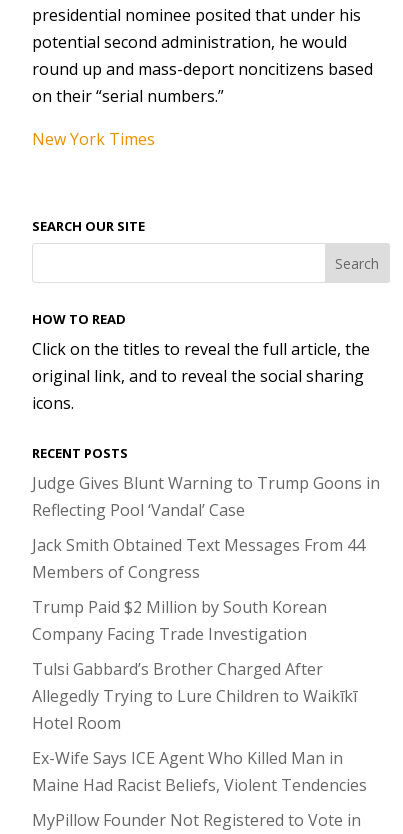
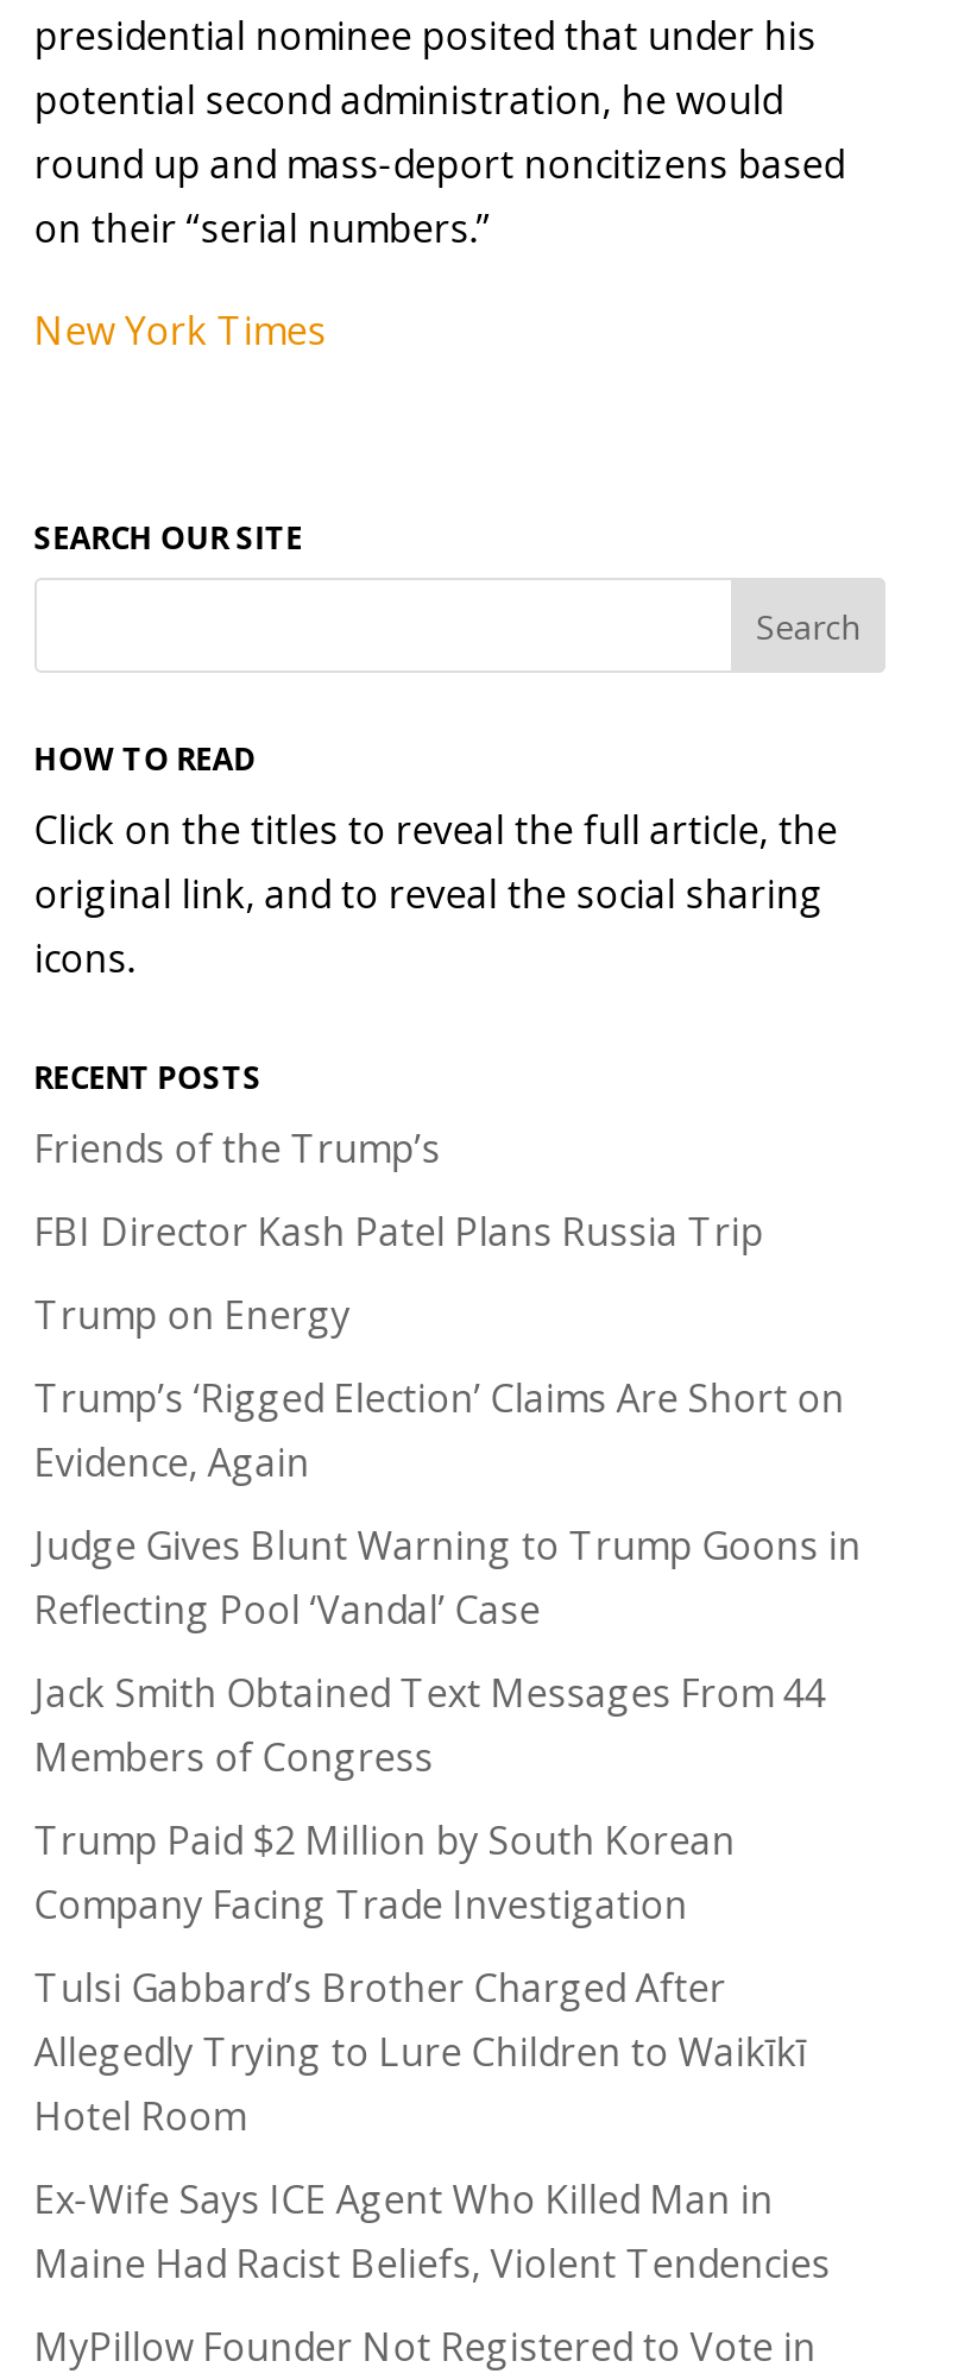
none -> [34,1122,845,1488] Friends of the Trump’s | FBI Director Kash Patel Plans Russia Trip | Trump on Energy | Trump’s ‘Rigged Election’ Claims Are Short on | Evidence, Again

